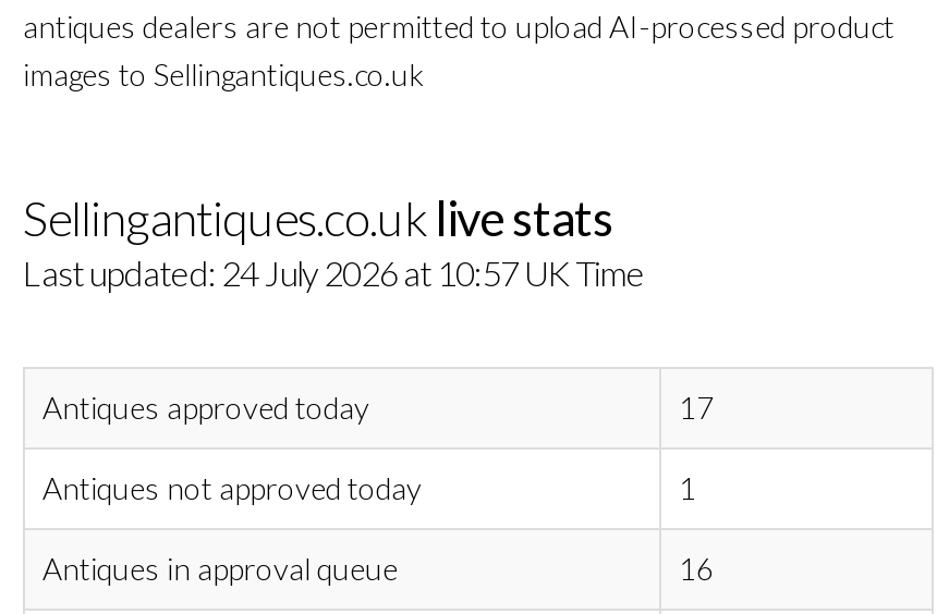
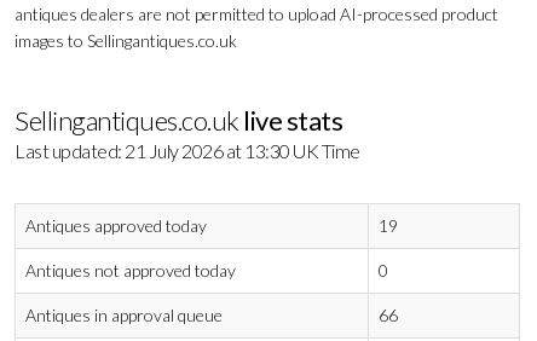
[23,250,645,292] Last updated: 24 July 2026 at 10:57 UK Time -> [15,139,360,162] Last updated: 21 July 2026 at 13:30 UK Time
[679,387,714,424] 17 -> [379,215,398,236] 19
[679,468,696,505] 1 -> [379,260,388,280] 0
[679,548,714,585] 16 -> [379,305,398,325] 66

